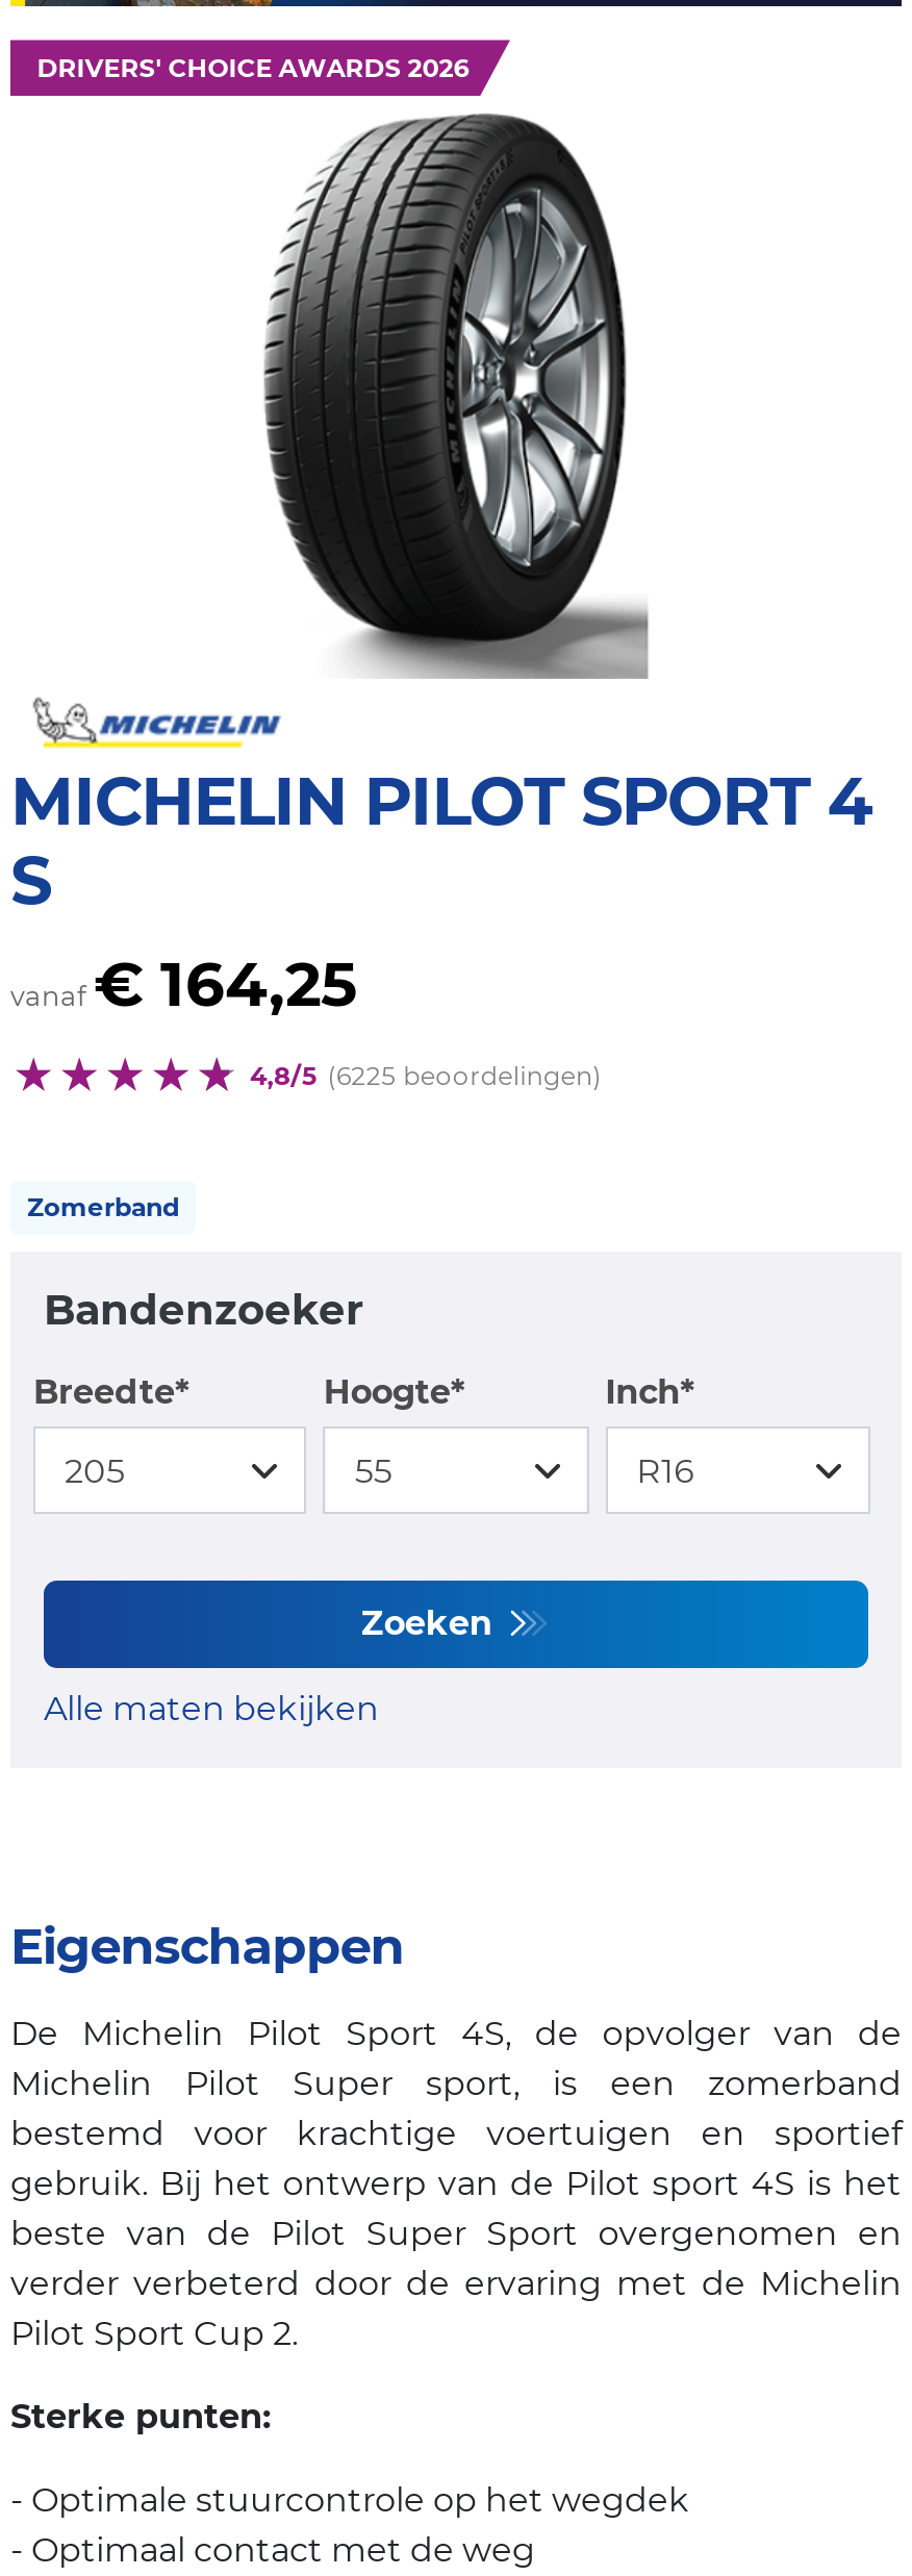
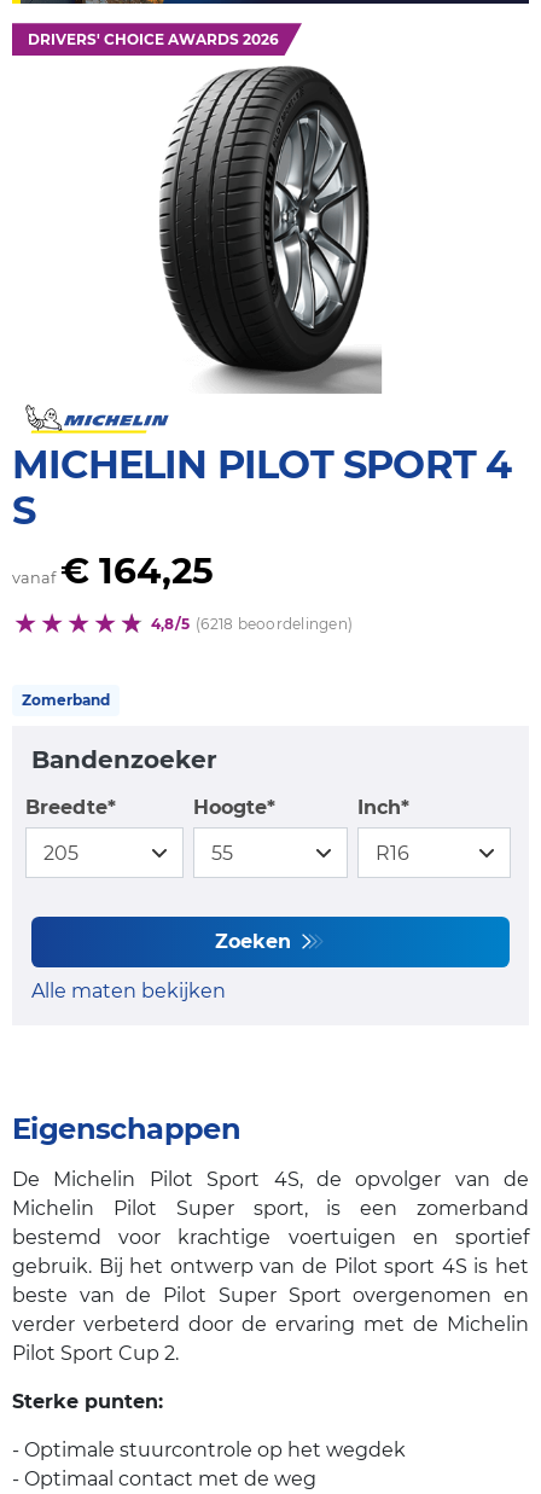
[250,1060,602,1091] 4,8/5 (6225 beoordelingen) -> [151,615,353,633] 4,8/5 (6218 beoordelingen)

